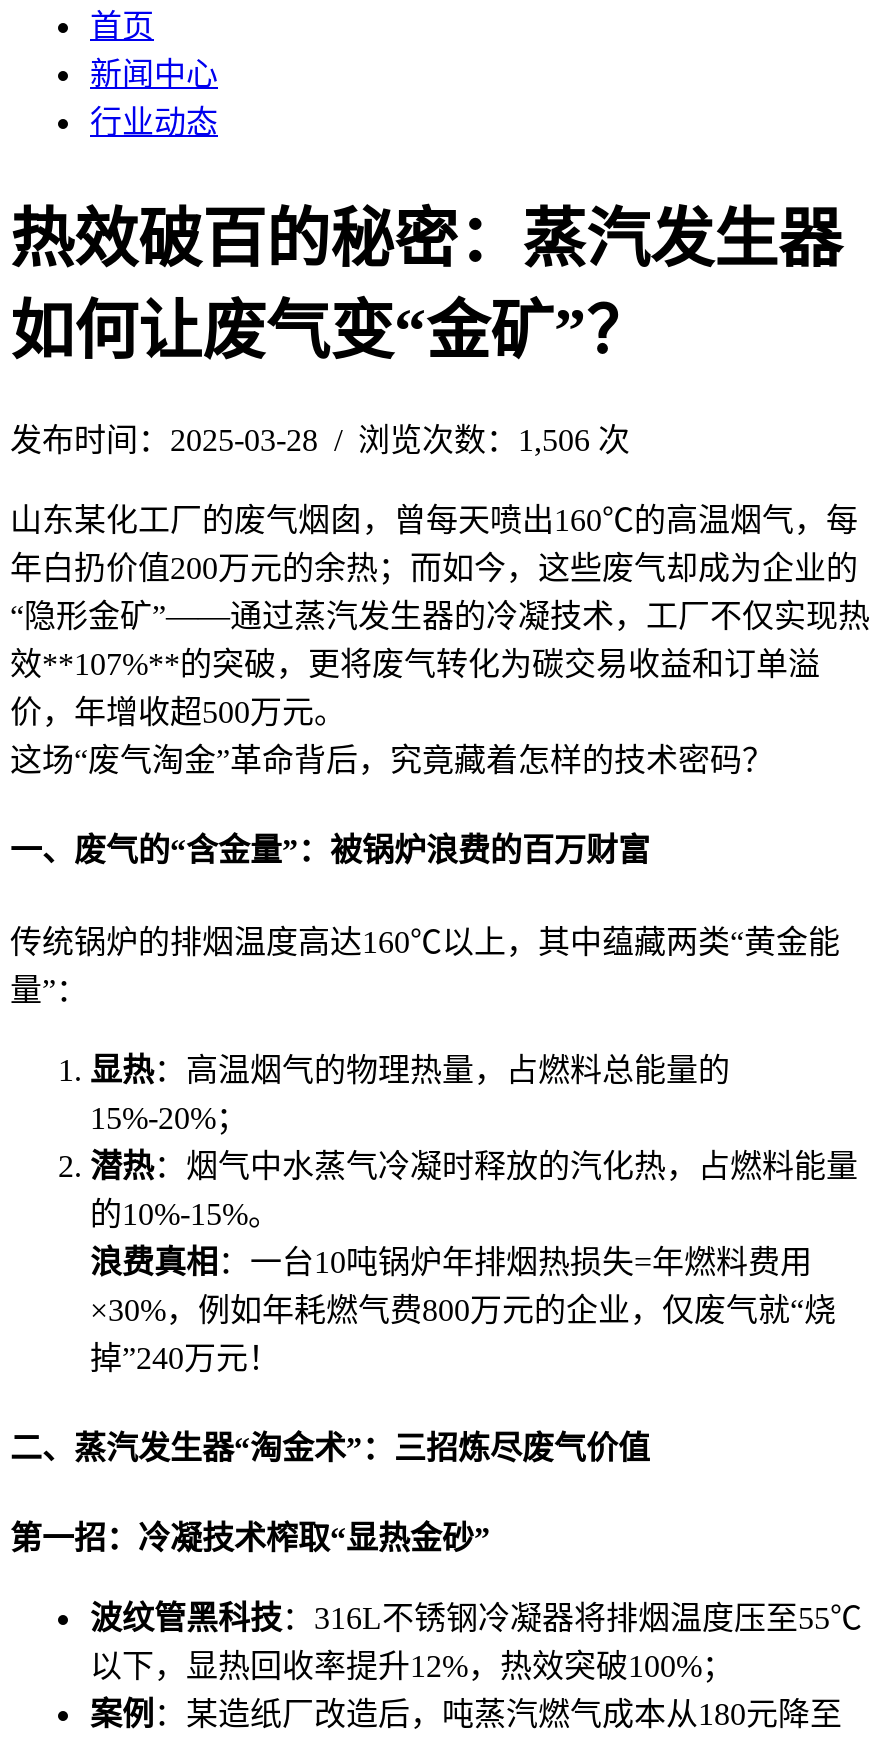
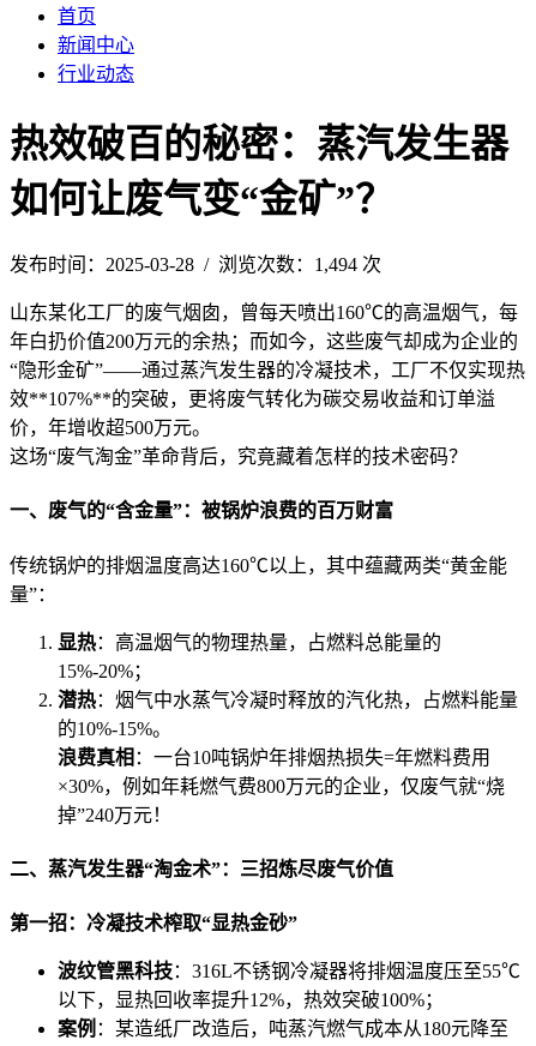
[10,423,630,457] 发布时间：2025-03-28 / 浏览次数：1,506 次 -> [10,254,381,275] 发布时间：2025-03-28 / 浏览次数：1,494 次

